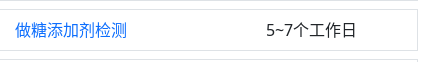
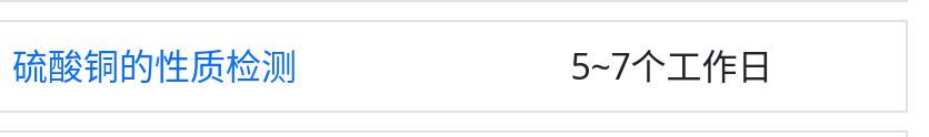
[15,19,127,41] 做糖添加剂检测 -> [12,42,297,91] 硫酸铜的性质检测

